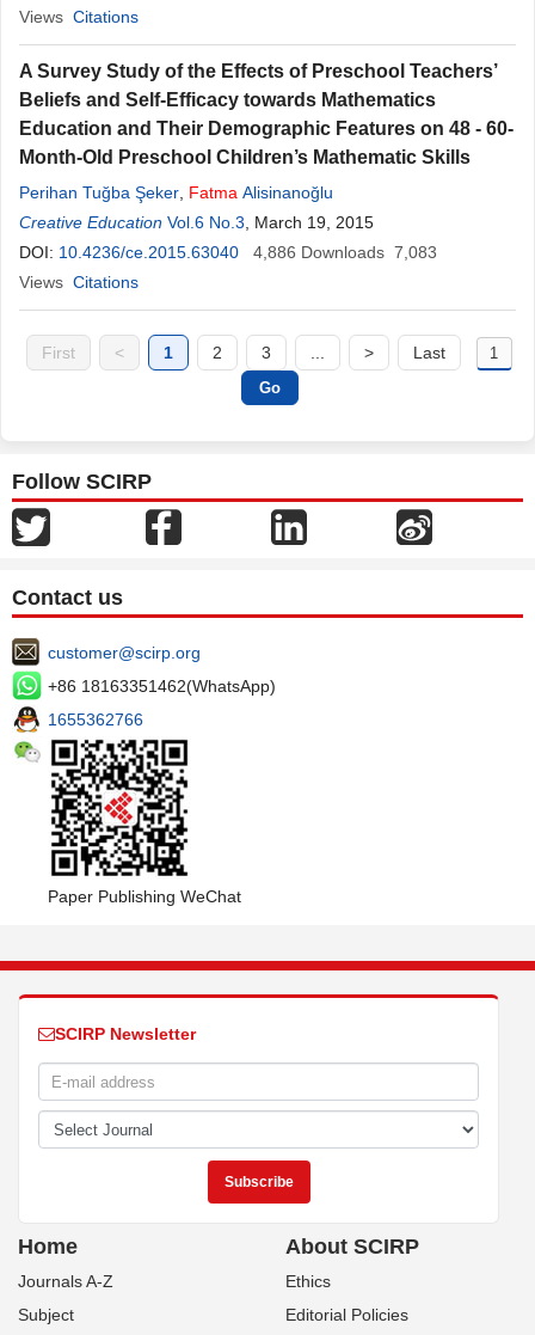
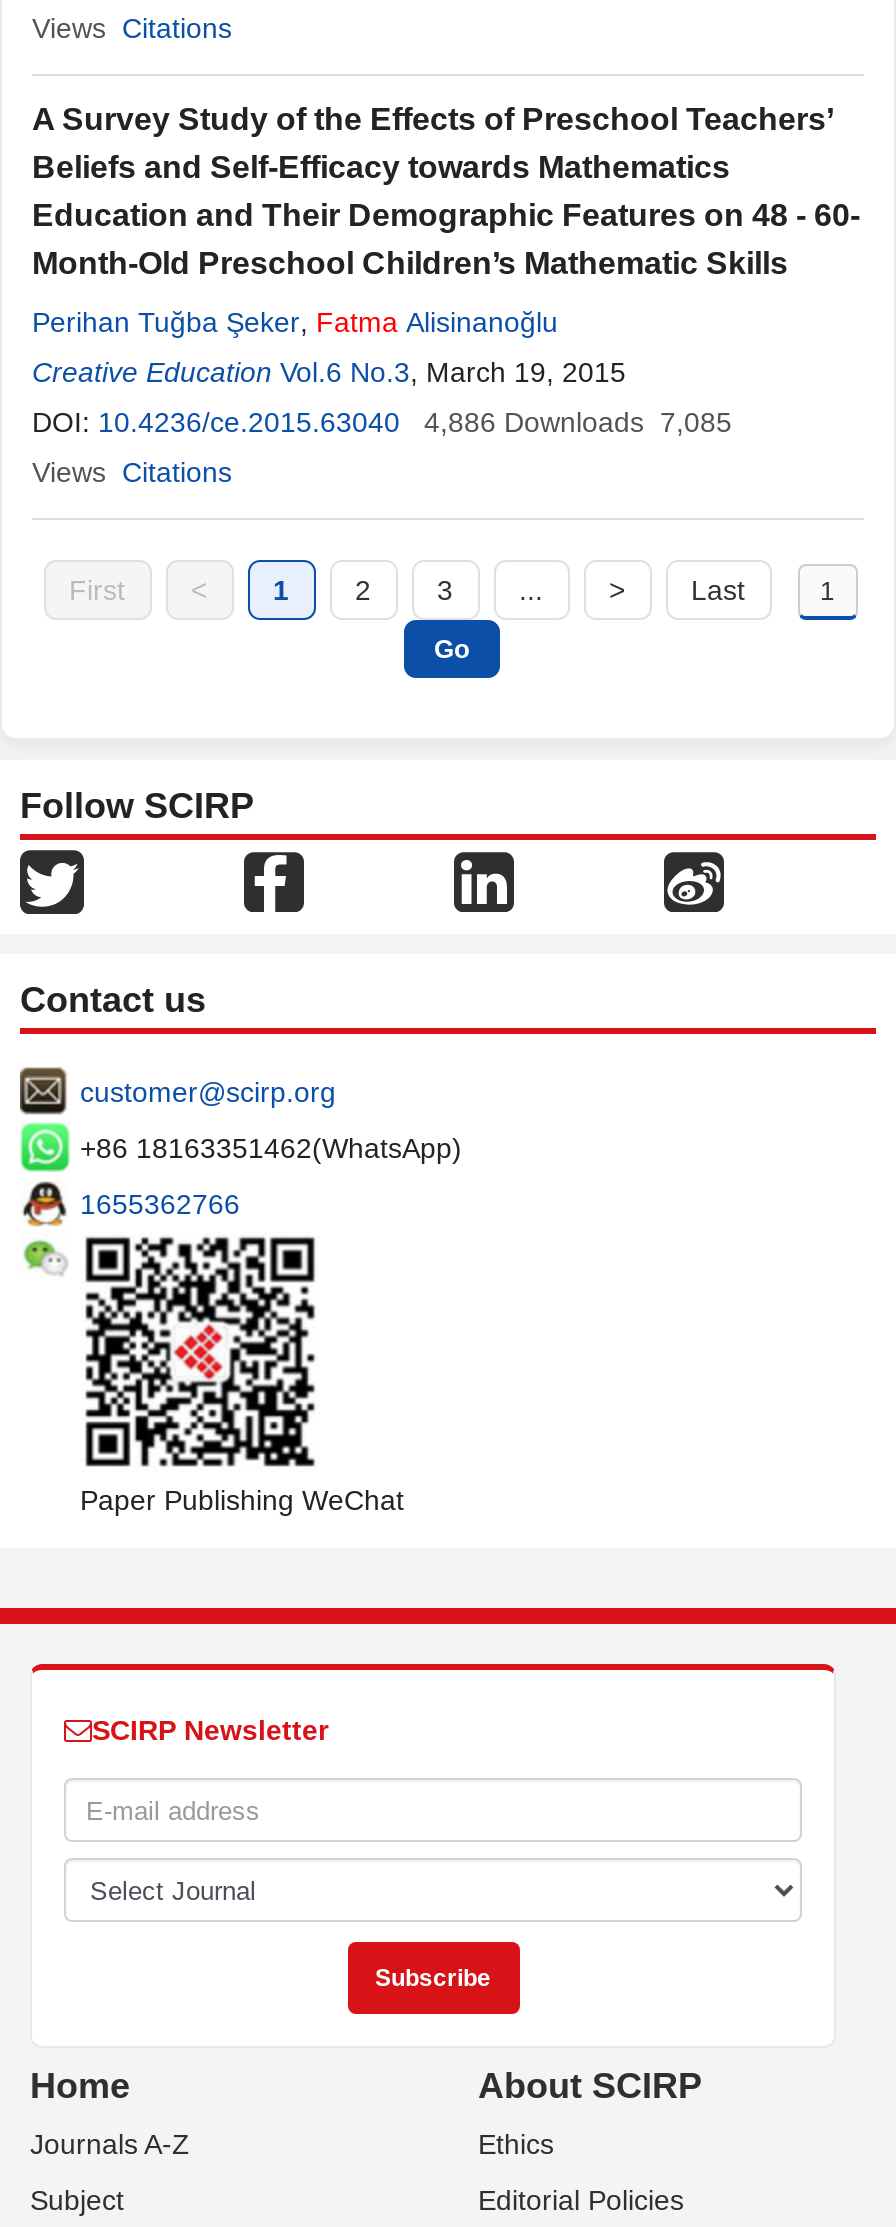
[19,243,437,262] DOI: 10.4236/ce.2015.63040 4,886 Downloads 7,083 -> [32,406,732,438] DOI: 10.4236/ce.2015.63040 4,886 Downloads 7,085

